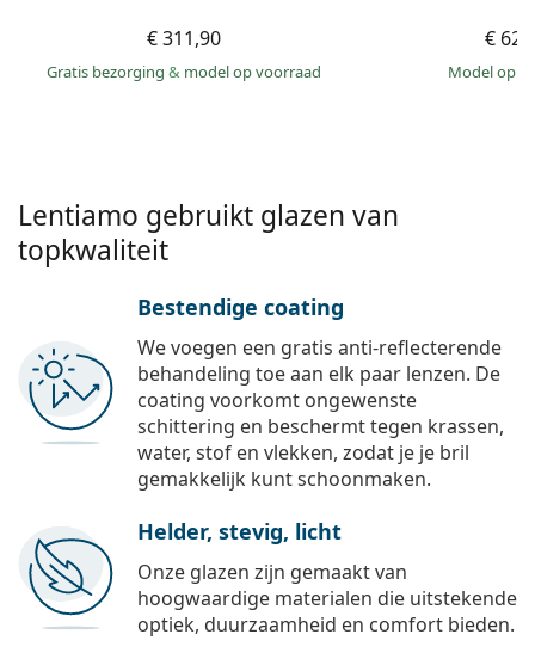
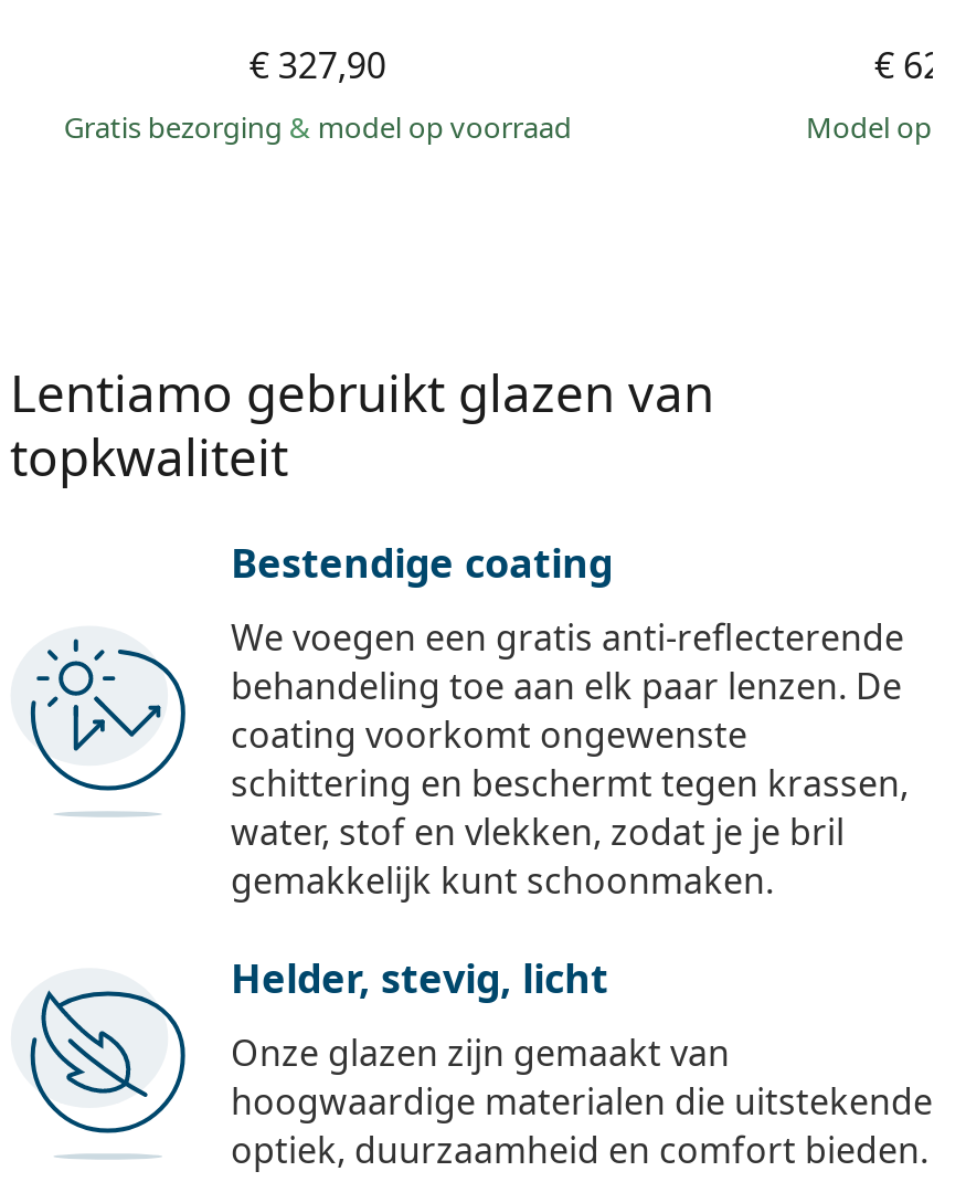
[147,25,221,51] € 311,90 -> [249,41,386,90] € 327,90

